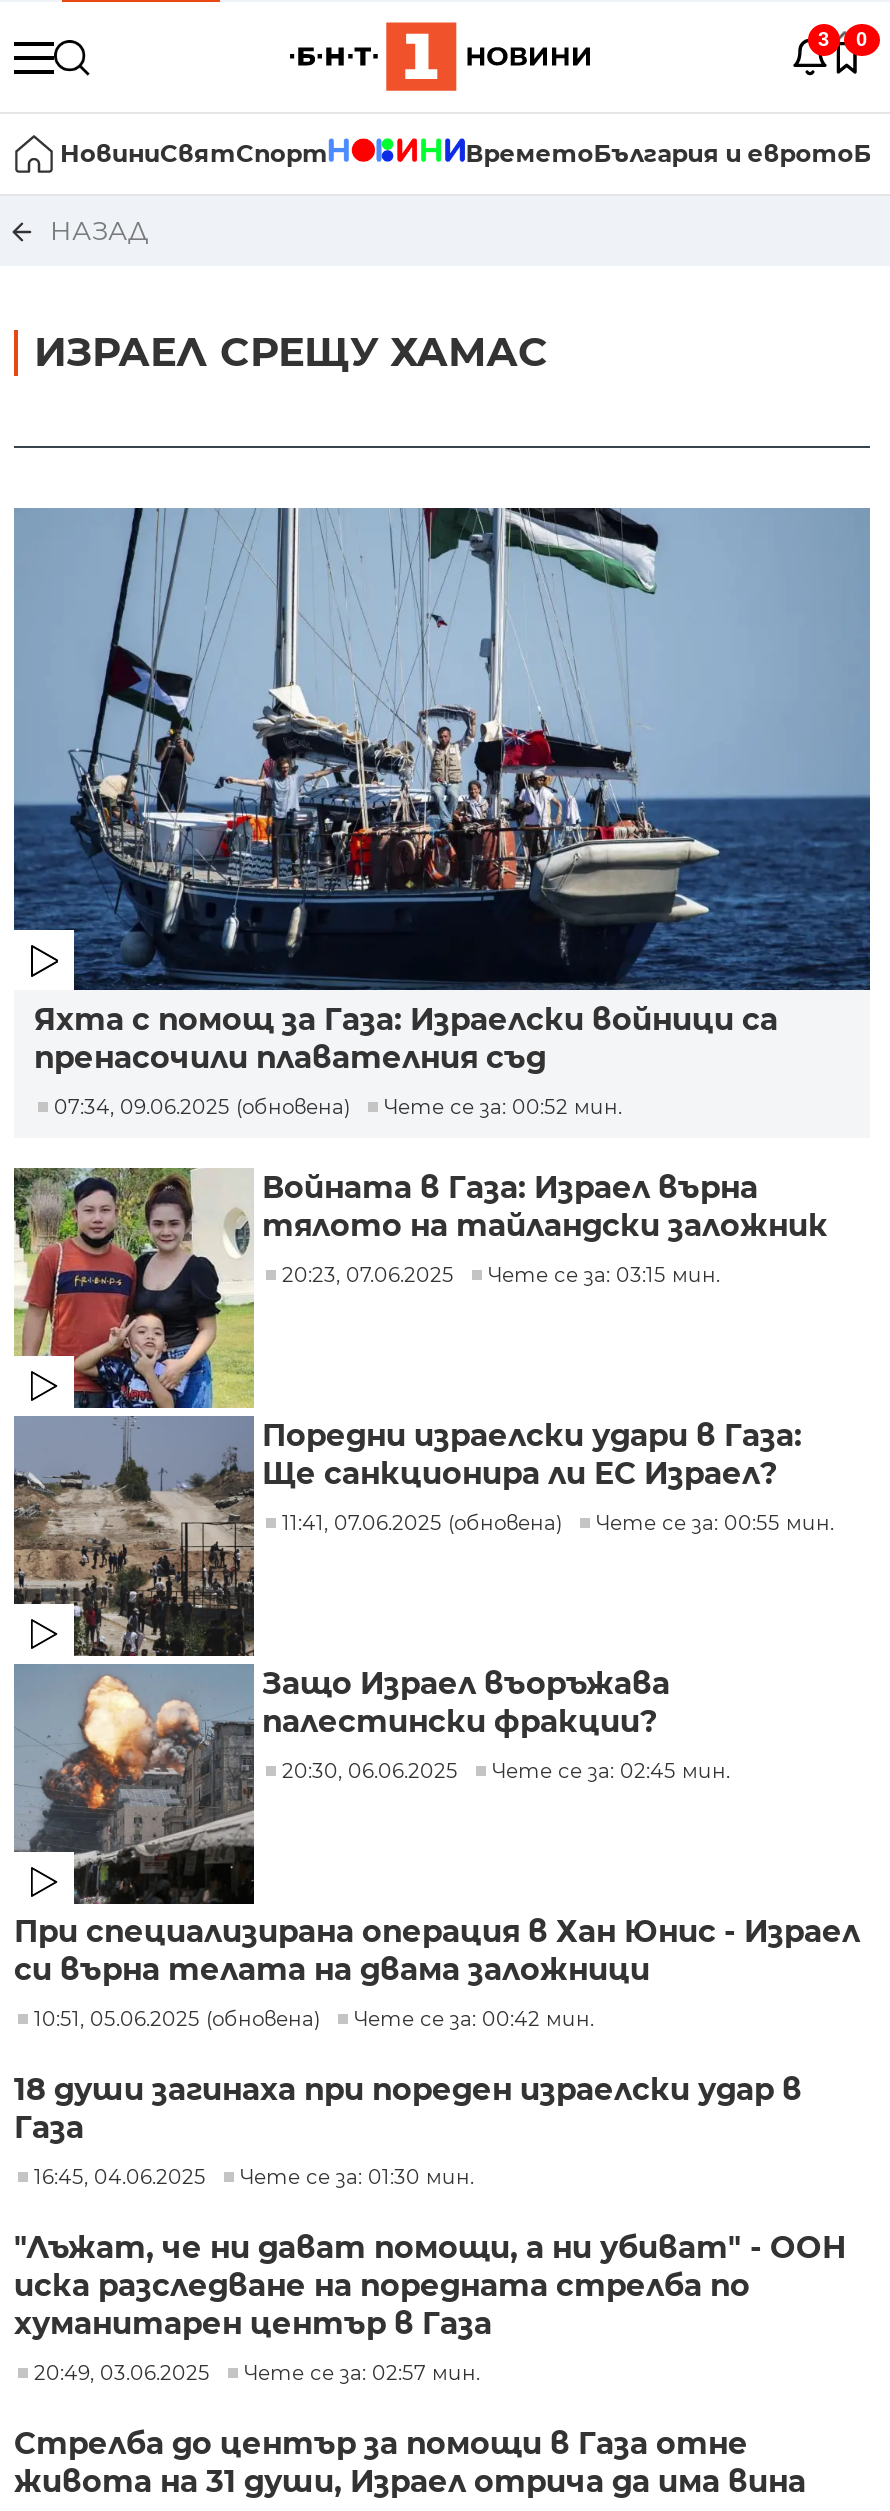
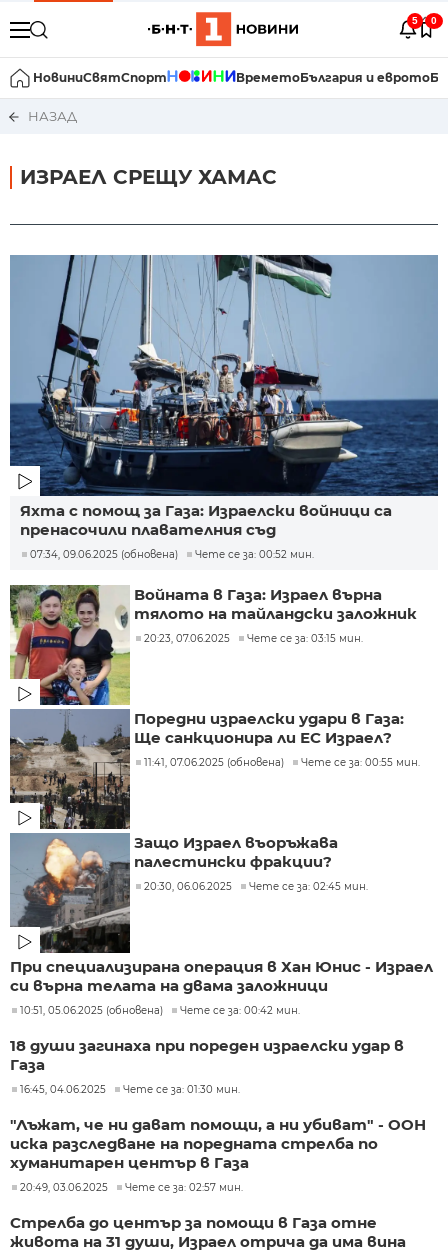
[818,28,868,50] 3 0 -> [412,15,437,26] 5 0

